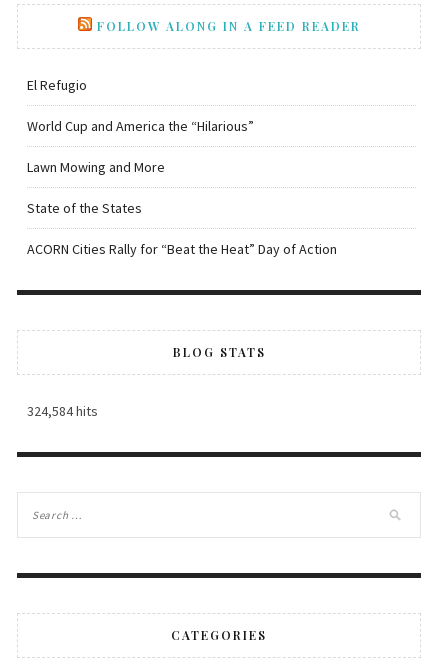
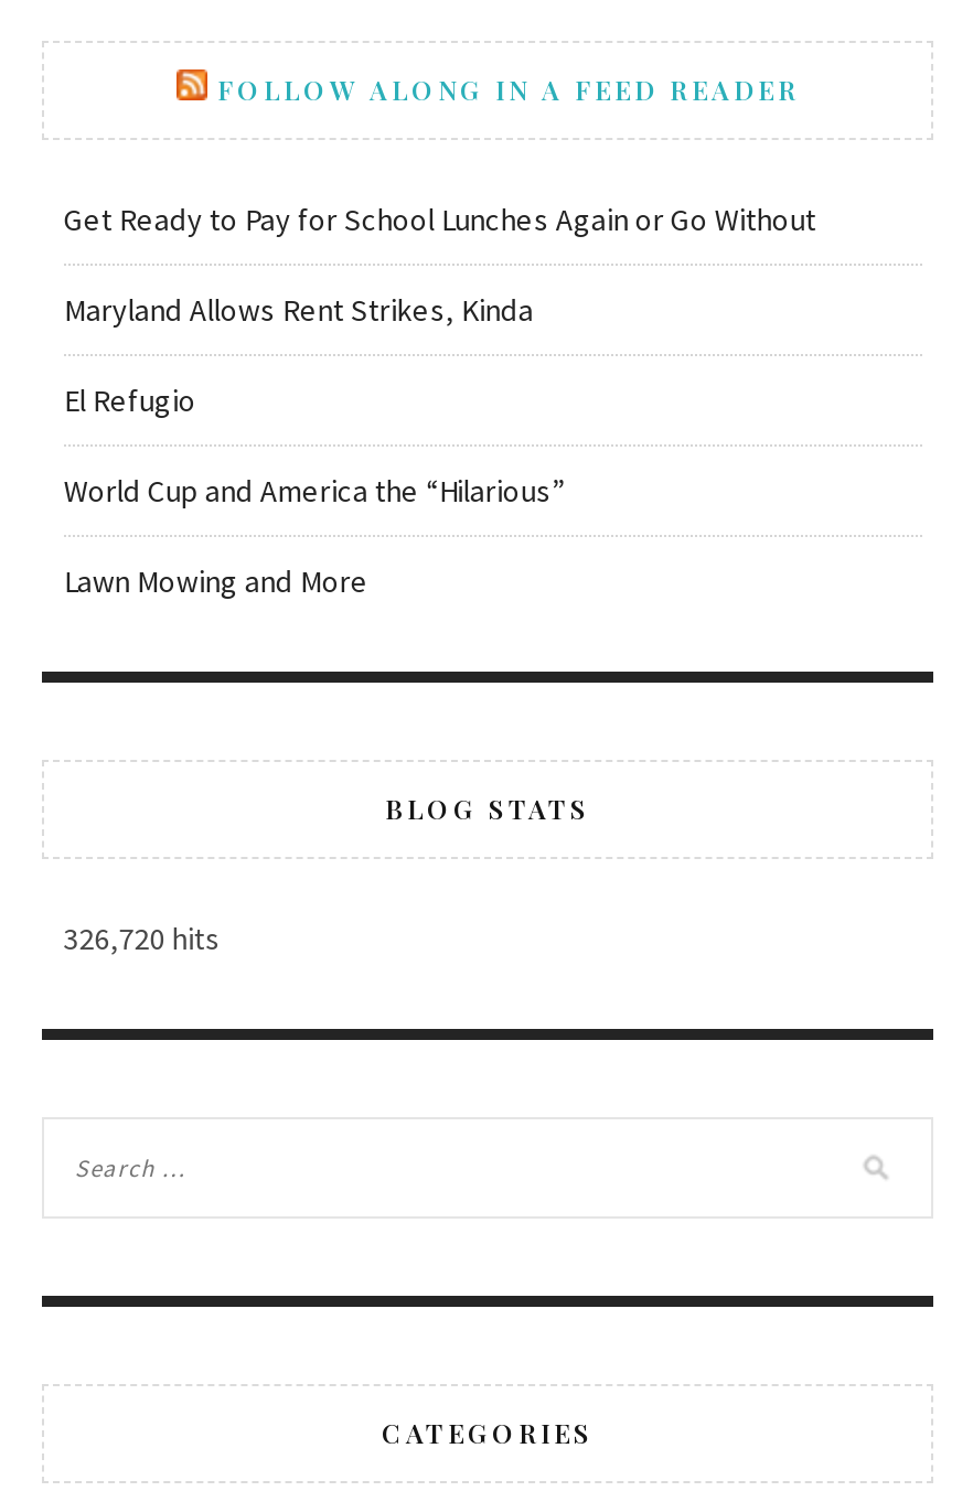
none -> [64,199,816,329] Get Ready to Pay for School Lunches Again or Go Without | Maryland Allows Rent Strikes, Kinda
moved [27,76,254,176] -> [64,380,564,601]: El Refugio | World Cup and America the “Hilarious” | Lawn Mowing and More
[27,199,337,258] State of the States | ACORN Cities Rally for “Beat the Heat” Day of Action -> none
[27,402,98,420] 324,584 hits -> [64,918,220,958] 326,720 hits

